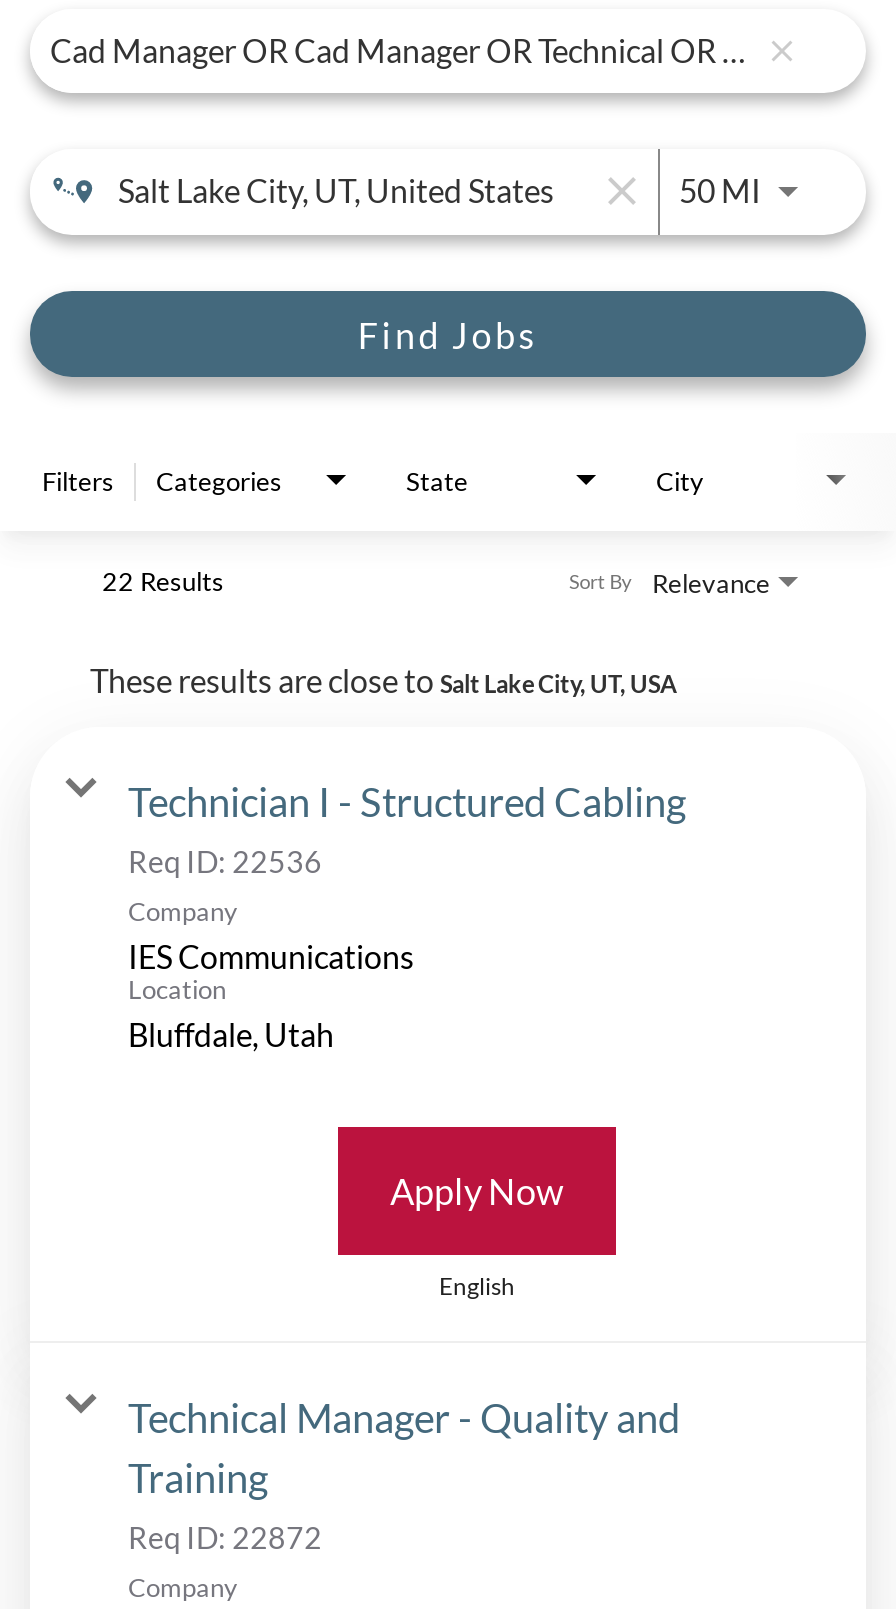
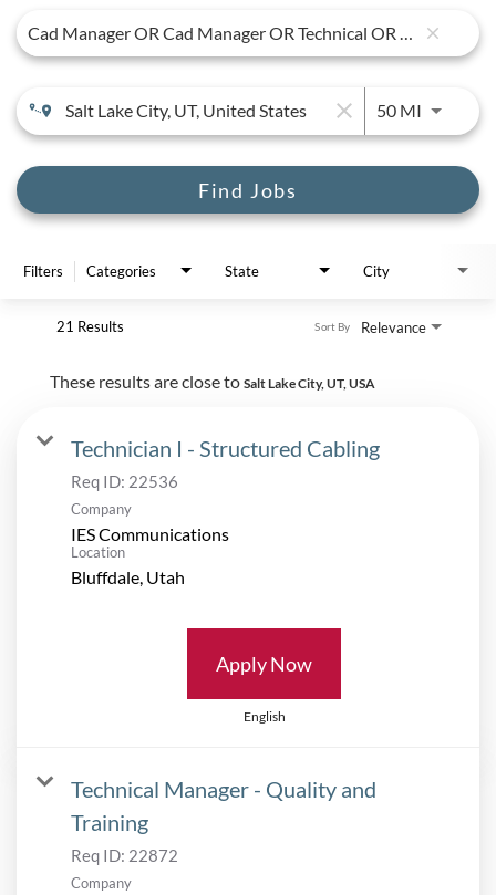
[102,565,224,597] 22 Results -> [56,317,124,335] 21 Results

